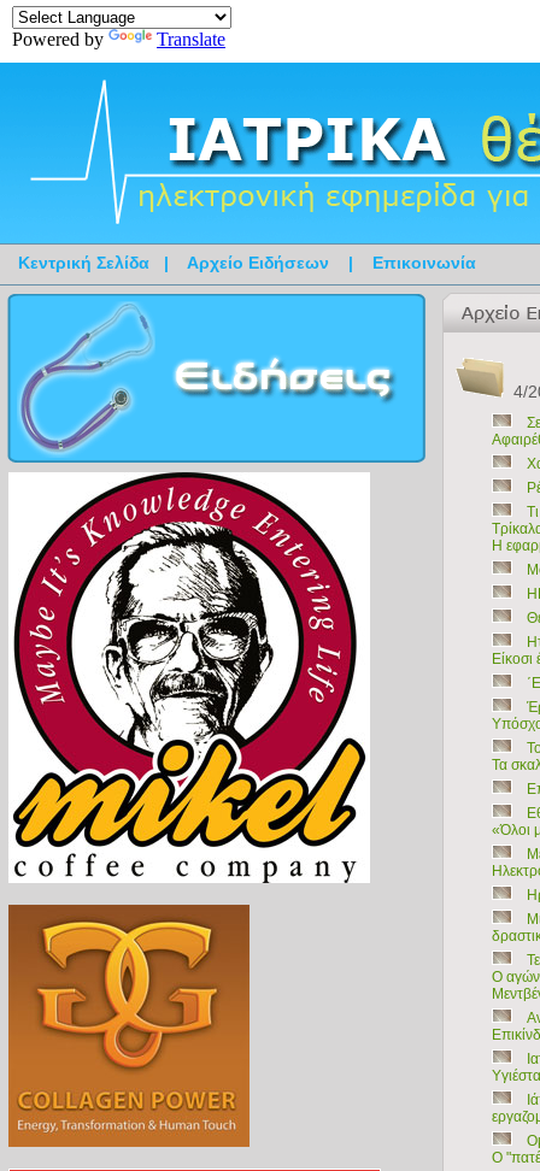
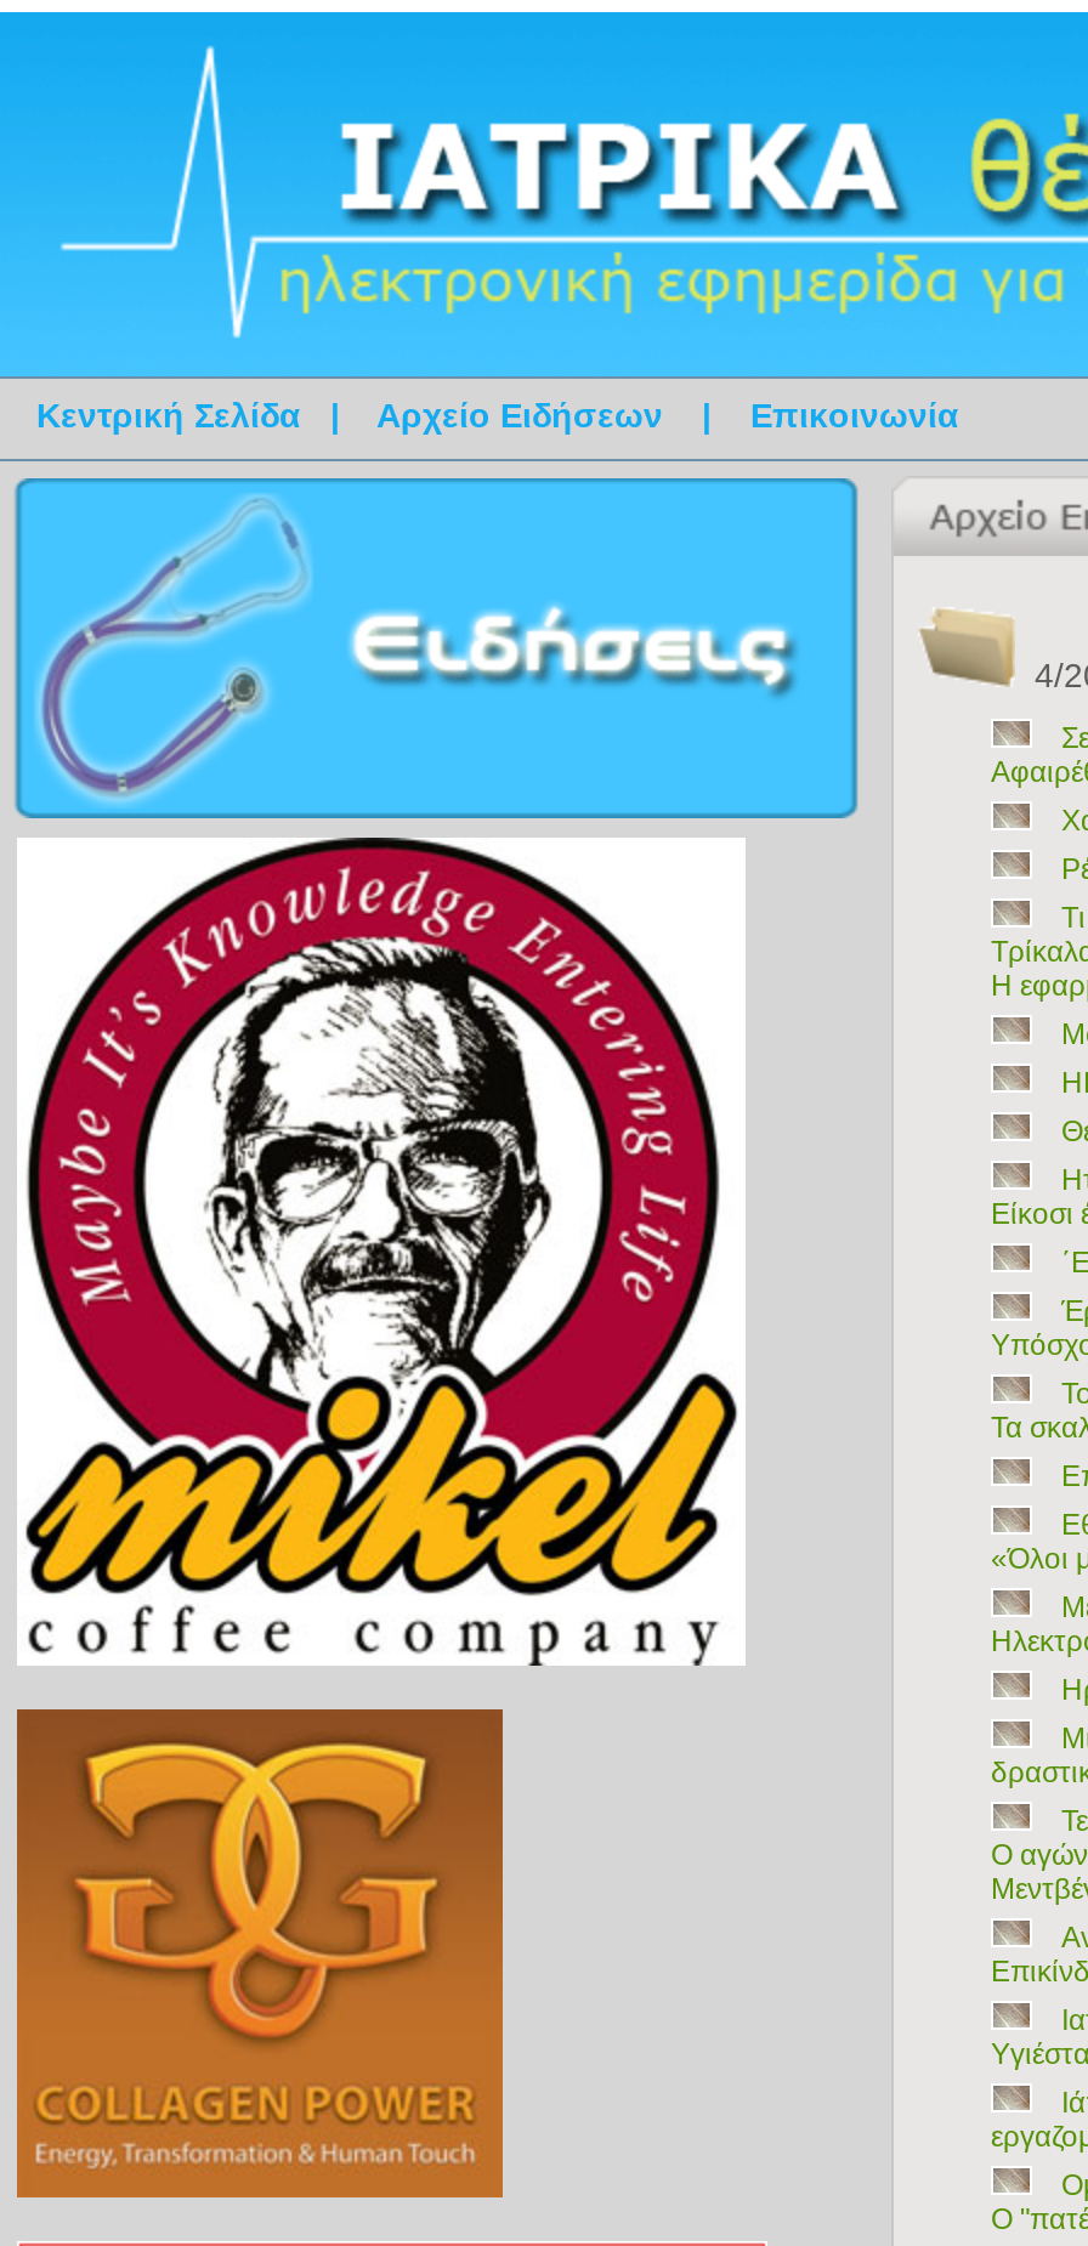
[12,29,225,49] Powered by | Translate -> none

